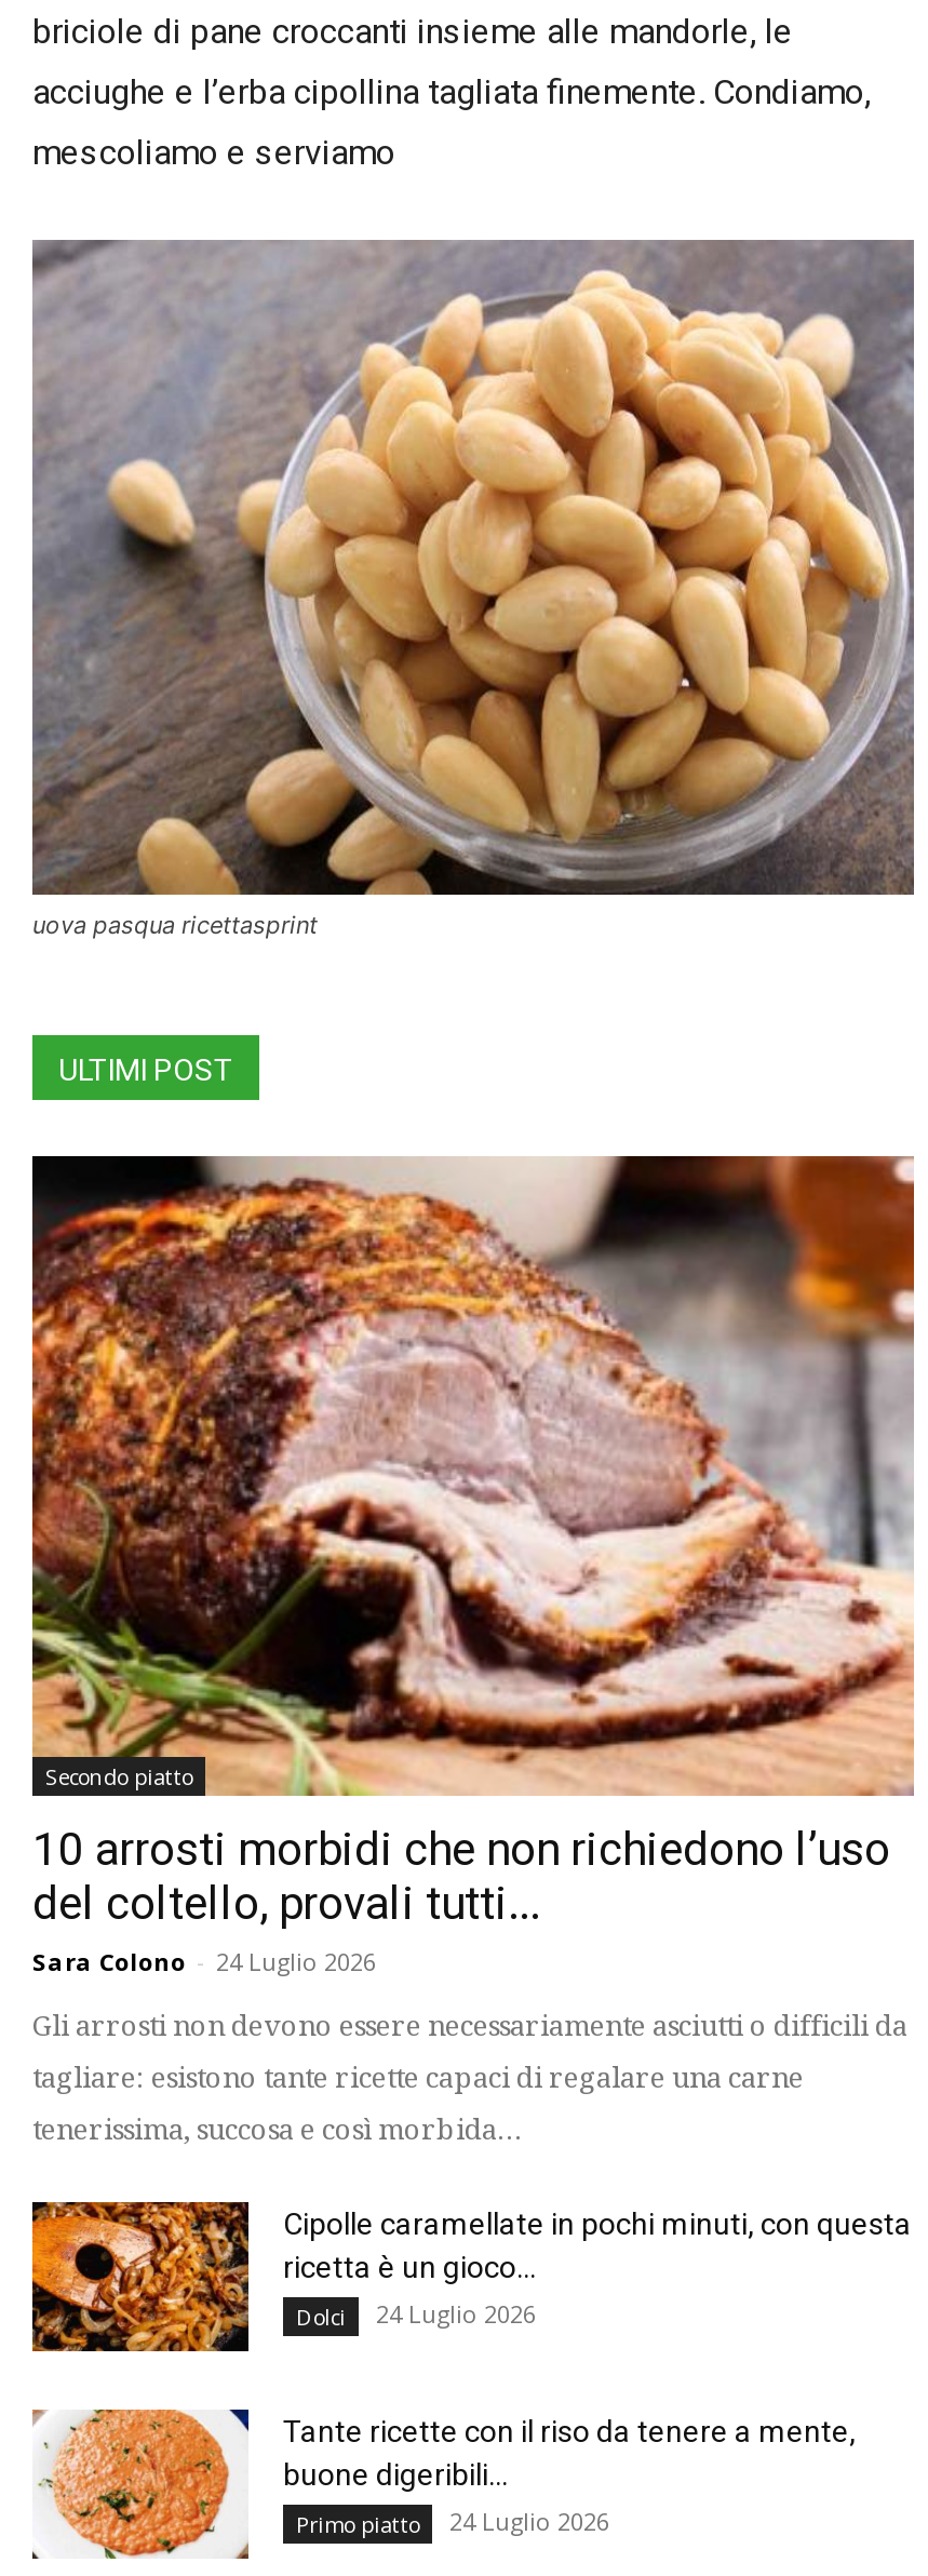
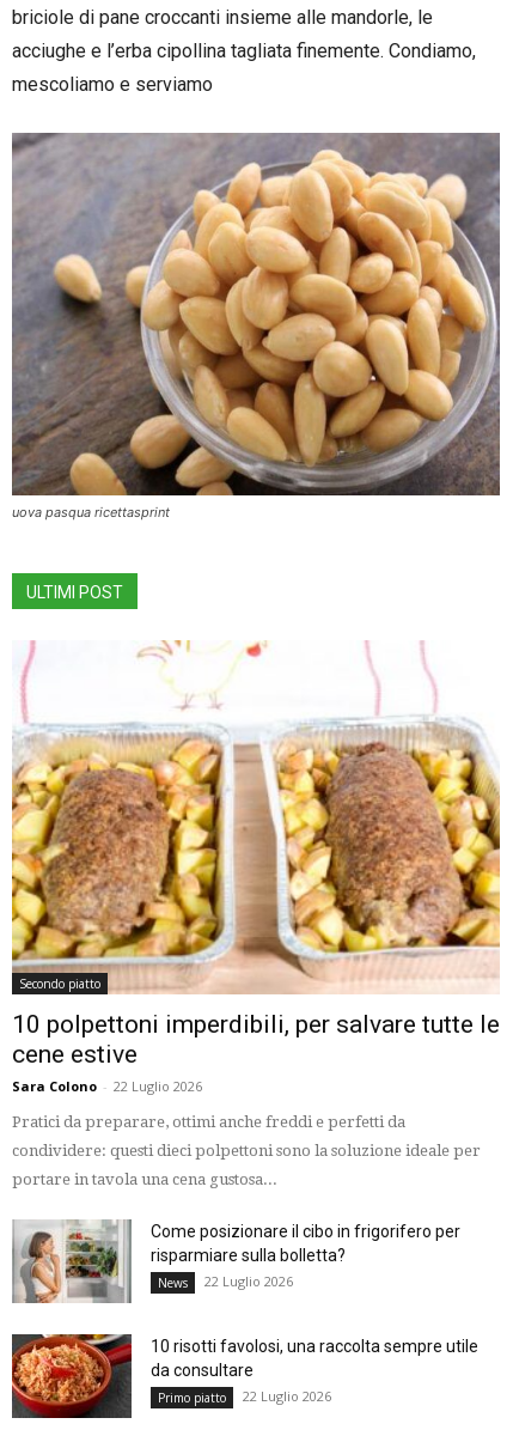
[30,1153,916,1977] [image] | 10 arrosti morbidi che non richiedono l’uso | del coltello, provali tutti... | Sara Colono - 24 Luglio 2026 -> [11,640,501,1095] [image] | 10 polpettoni imperdibili, per salvare tutte le | cene estive | Sara Colono - 22 Luglio 2026
[32,2009,907,2042] Gli arrosti non devono essere necessariamente asciutti o difficili da -> [12,1113,405,1131] Pratici da preparare, ottimi anche freddi e perfetti da
[32,2061,804,2094] tagliare: esistono tante ricette capaci di regalare una carne -> [12,1142,481,1160] condividere: questi dieci polpettoni sono la soluzione ideale per
[32,2113,523,2146] tenerissima, succosa e così morbida... -> [12,1171,277,1189] portare in tavola una cena gustosa...
[30,2199,912,2354] [image] | Cipolle caramellate in pochi minuti, con questa | ricetta è un gioco... -> [11,1219,460,1303] [image] | Come posizionare il cibo in frigorifero per | risparmiare sulla bolletta?
[296,2297,536,2331] Dolci | 24 Luglio 2026 -> [158,1273,293,1292] News | 22 Luglio 2026
[32,2409,856,2560] [image] | Tante ricette con il riso da tenere a mente, | buone digeribili... -> [11,1333,478,1419] [image] | 10 risotti favolosi, una raccolta sempre utile | da consultare
[296,2504,609,2539] Primo piatto 24 Luglio 2026 -> [158,1387,331,1407] Primo piatto 22 Luglio 2026

